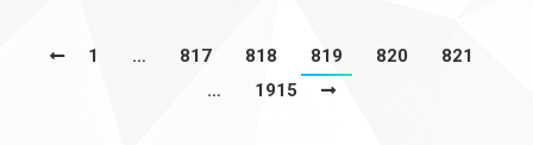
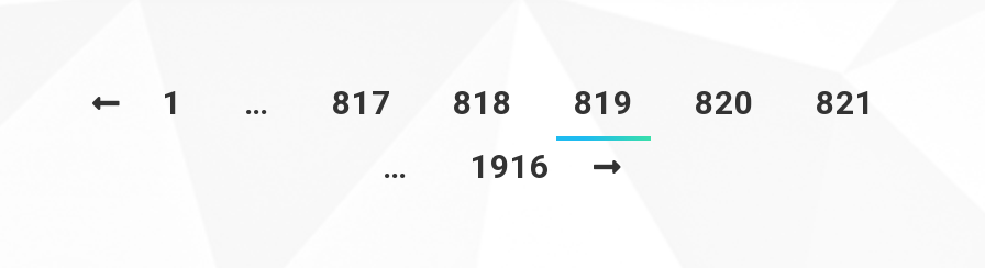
[255,80,297,101] 1915 -> [471,147,550,187] 1916

